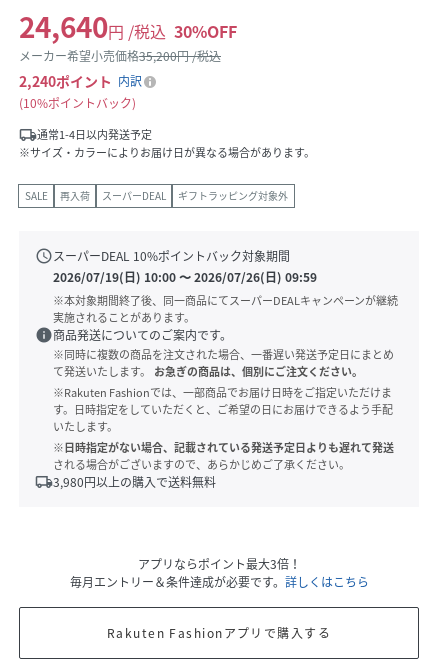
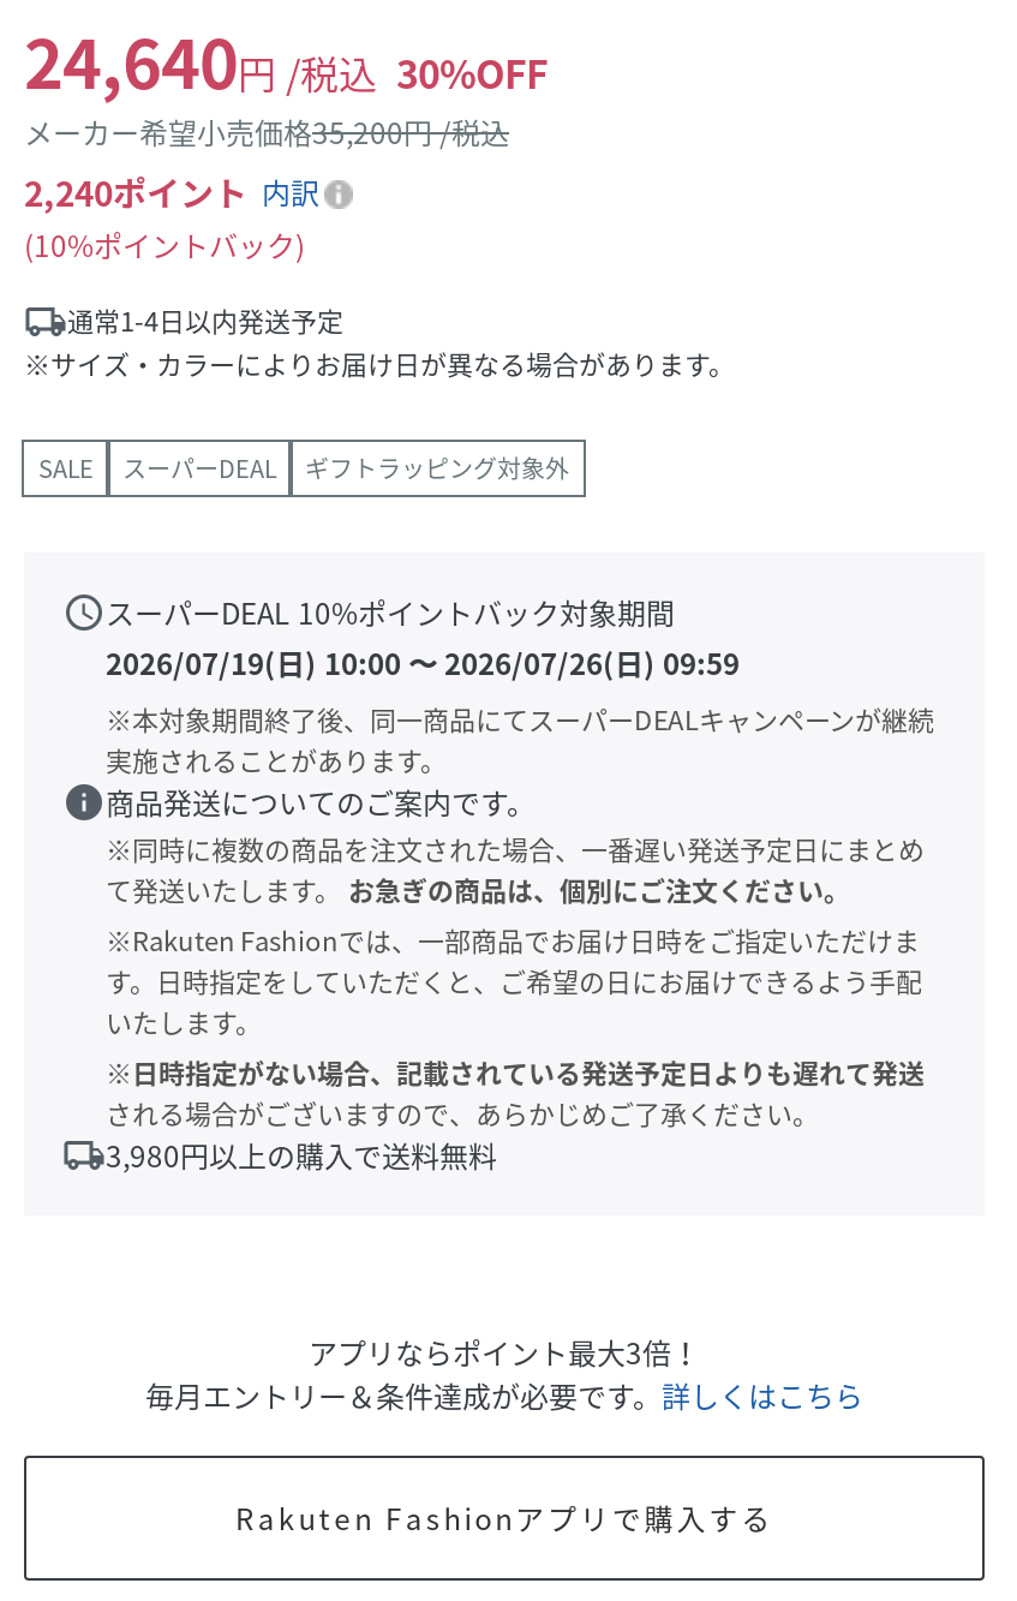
[60,188,90,203] 再入荷 -> none

